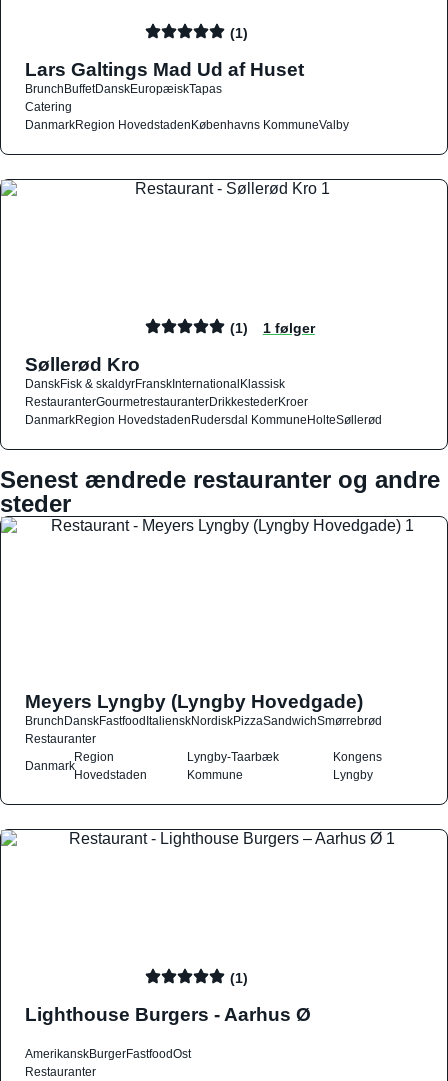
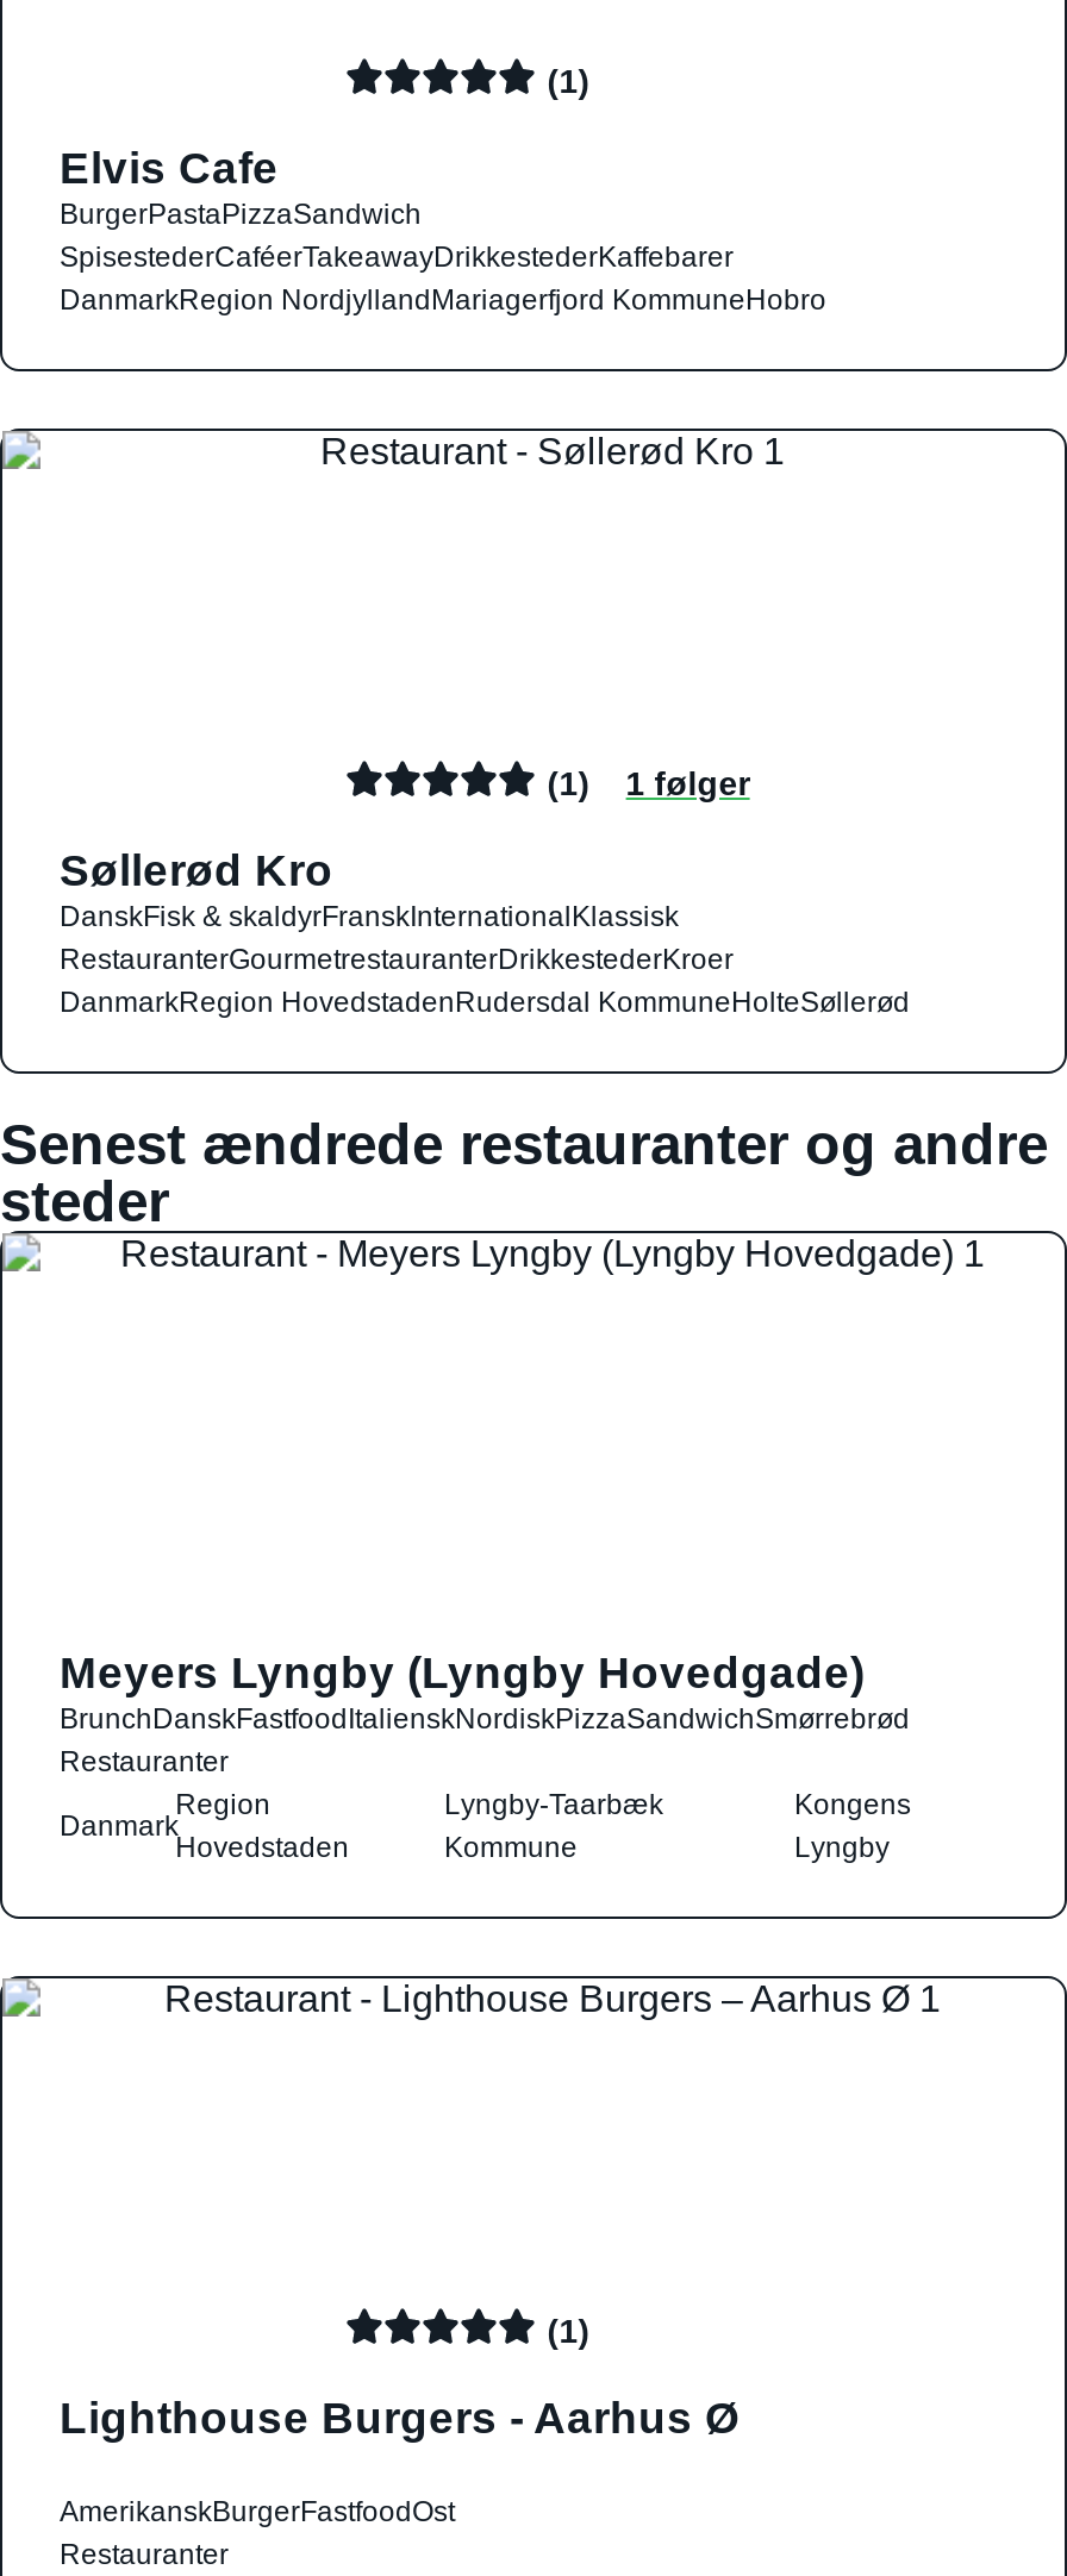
[25,59,349,132] Lars Galtings Mad Ud af Huset | BrunchBuffetDanskEuropæiskTapas | Catering | DanmarkRegion HovedstadenKøbenhavns KommuneValby -> [60,142,826,316] Elvis Cafe | BurgerPastaPizzaSandwich | SpisestederCaféerTakeawayDrikkestederKaffebarer | DanmarkRegion NordjyllandMariagerfjord KommuneHobro

